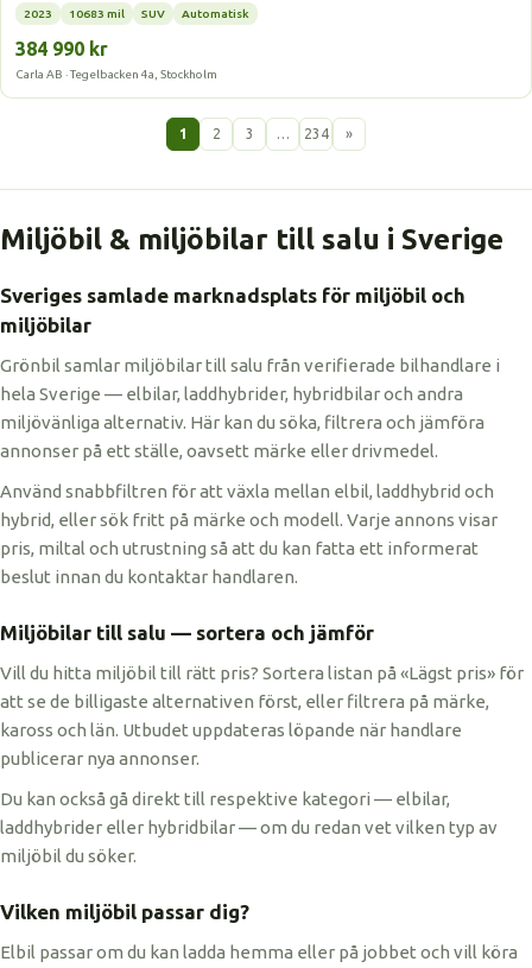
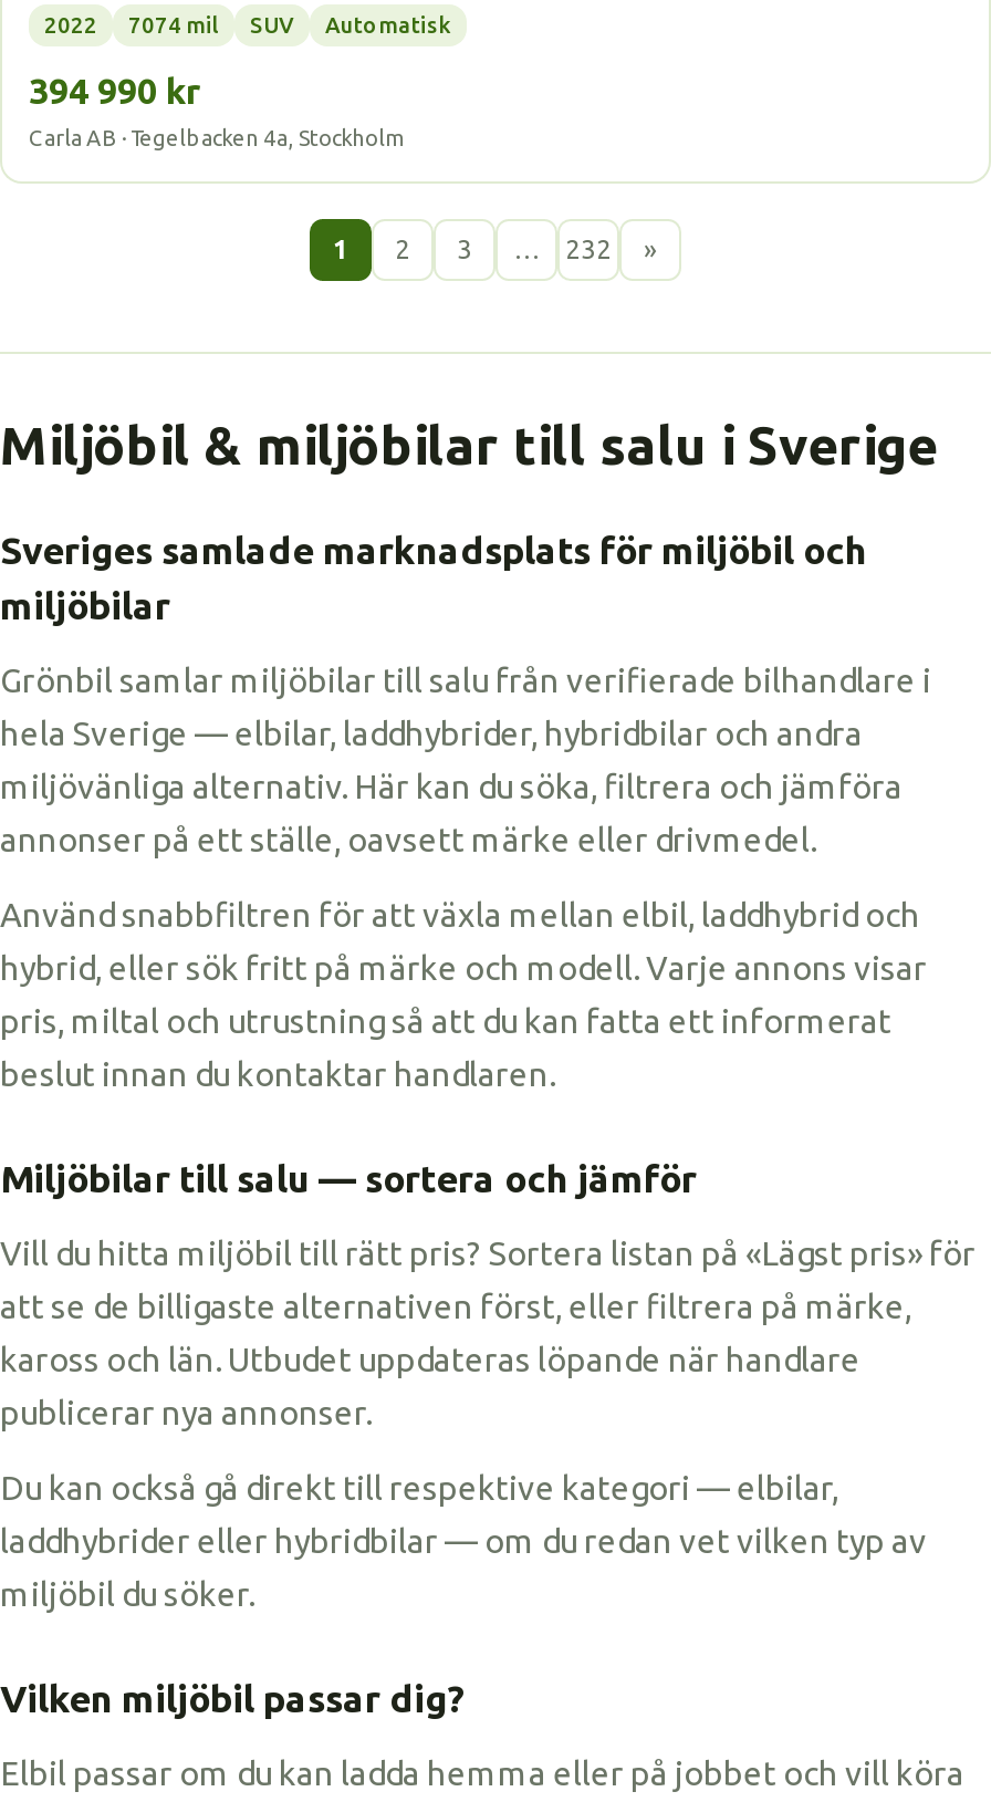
[24,7,125,20] 2023 | 10683 mil -> [44,13,219,38] 2022 | 7074 mil
[15,38,108,59] 384 990 kr -> [29,71,201,111] 394 990 kr
[303,126,328,141] 234 -> [565,235,612,263] 232

